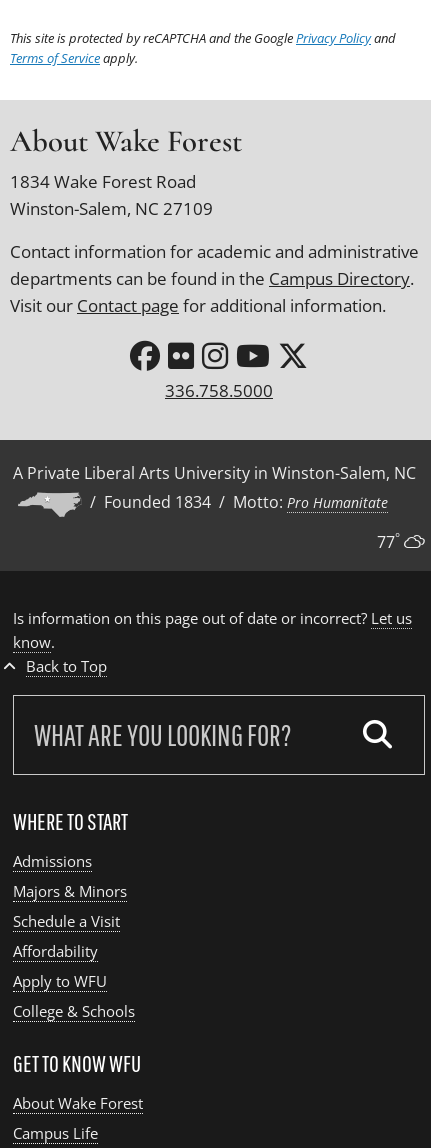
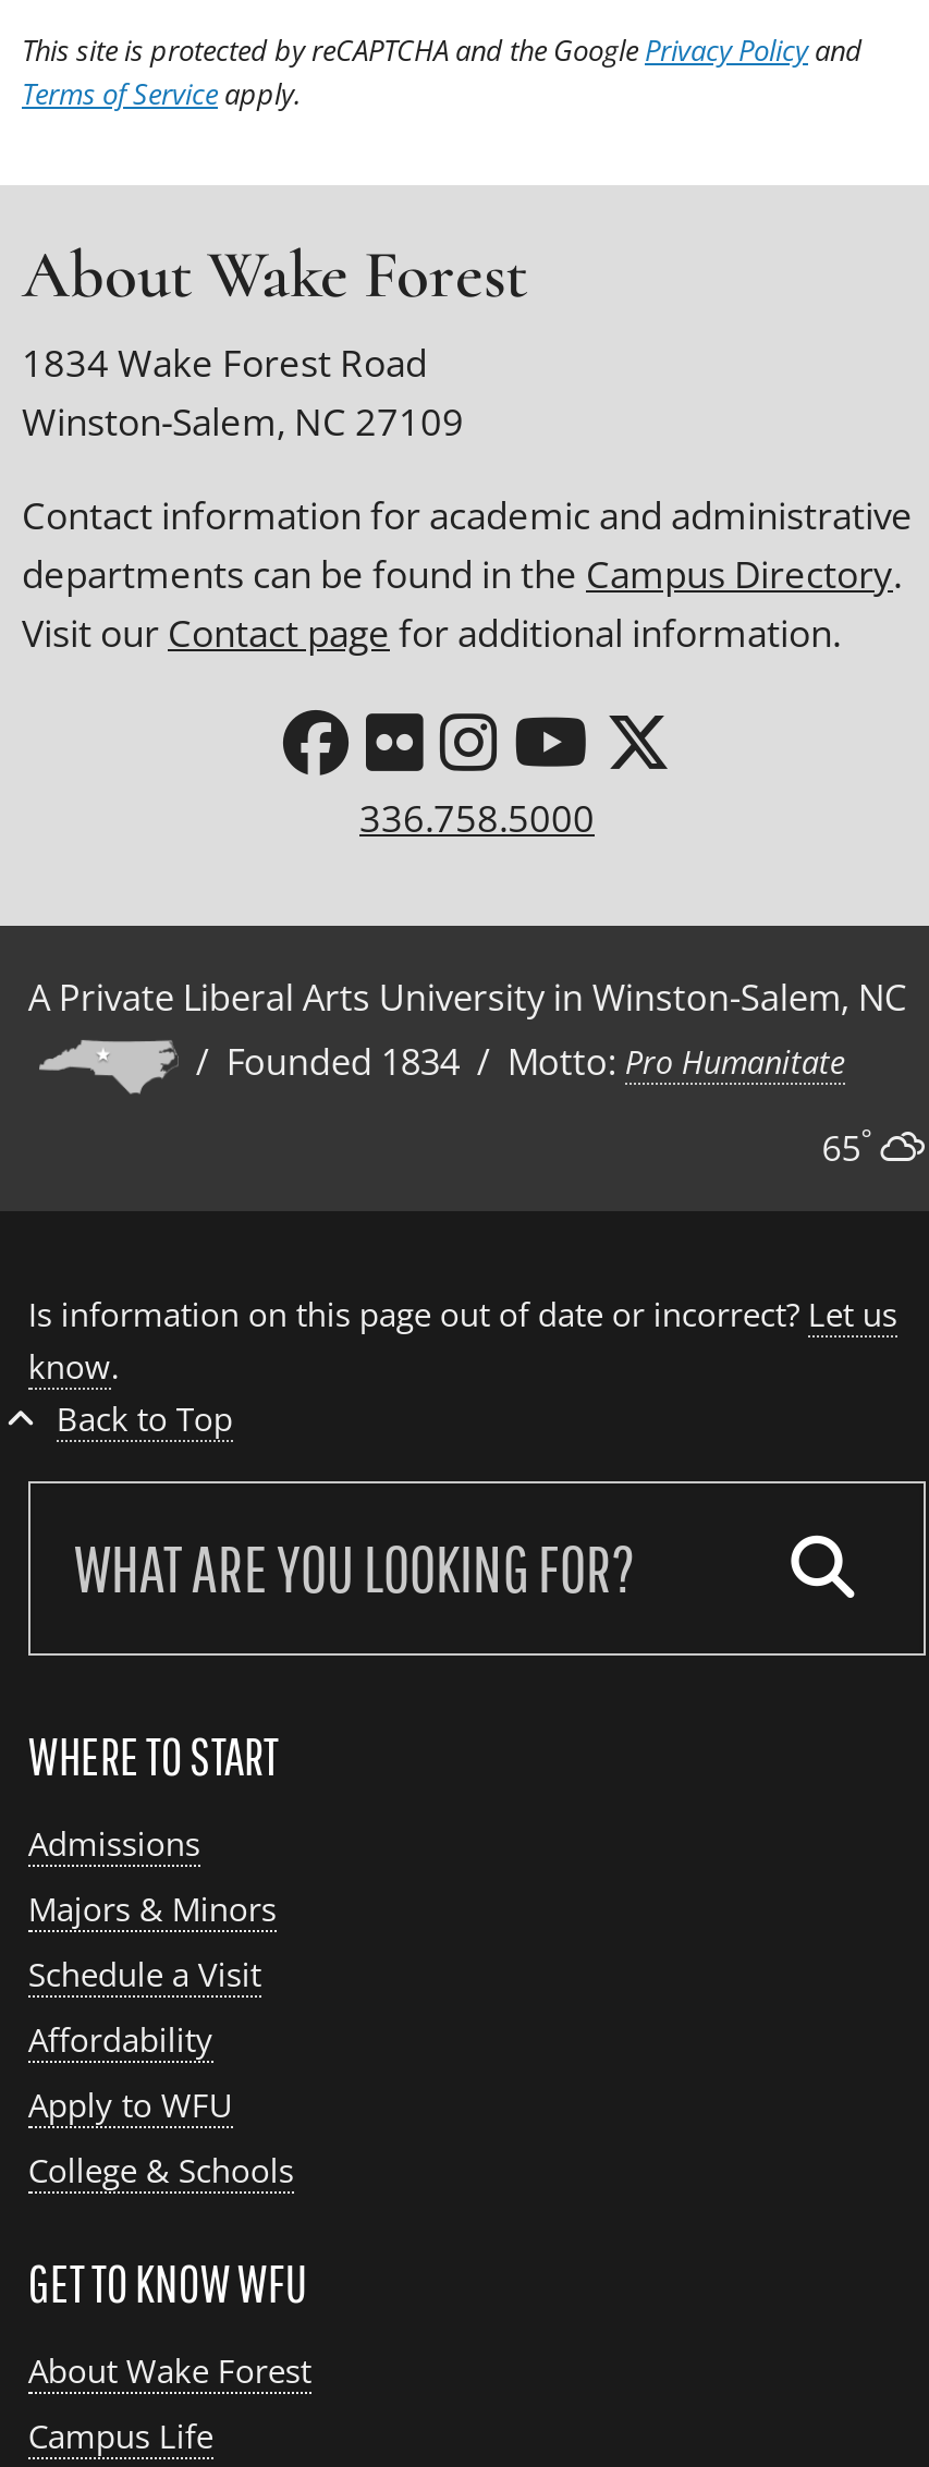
[377,529,400,553] 77° -> [822,1119,872,1171] 65°

